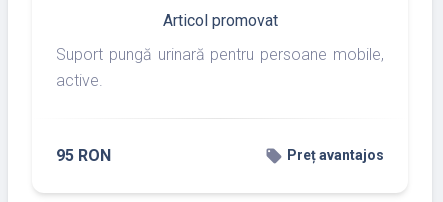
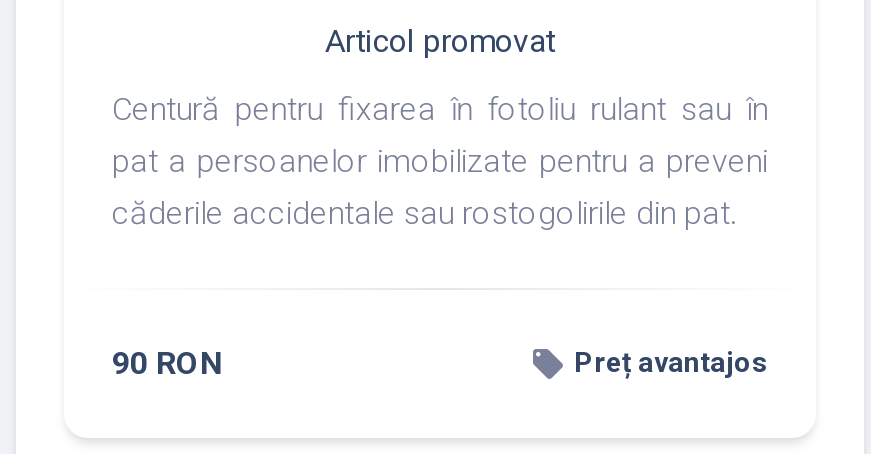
[56,45,384,90] Suport pungă urinară pentru persoane mobile, | active. -> [112,89,768,231] Centură pentru fixarea în fotoliu rulant sau în | pat a persoanelor imobilizate pentru a preveni | căderile accidentale sau rostogolirile din pat.
[56,146,111,165] 95 RON -> [112,343,222,381] 90 RON

